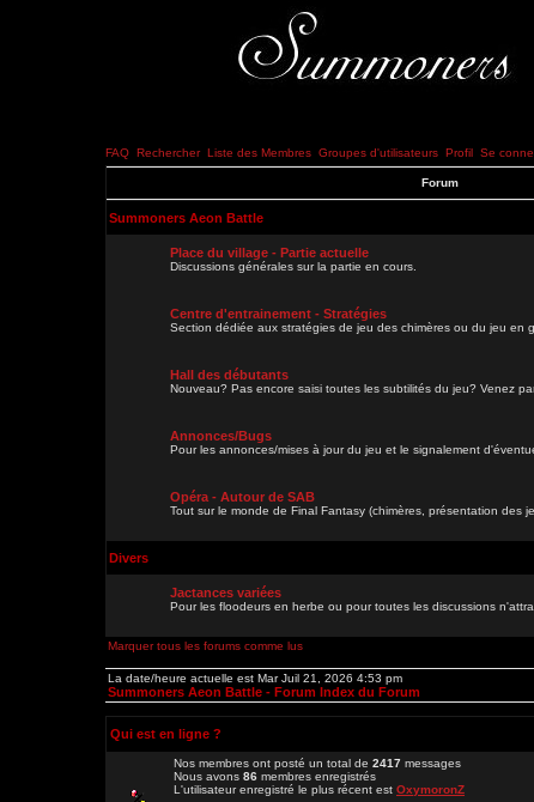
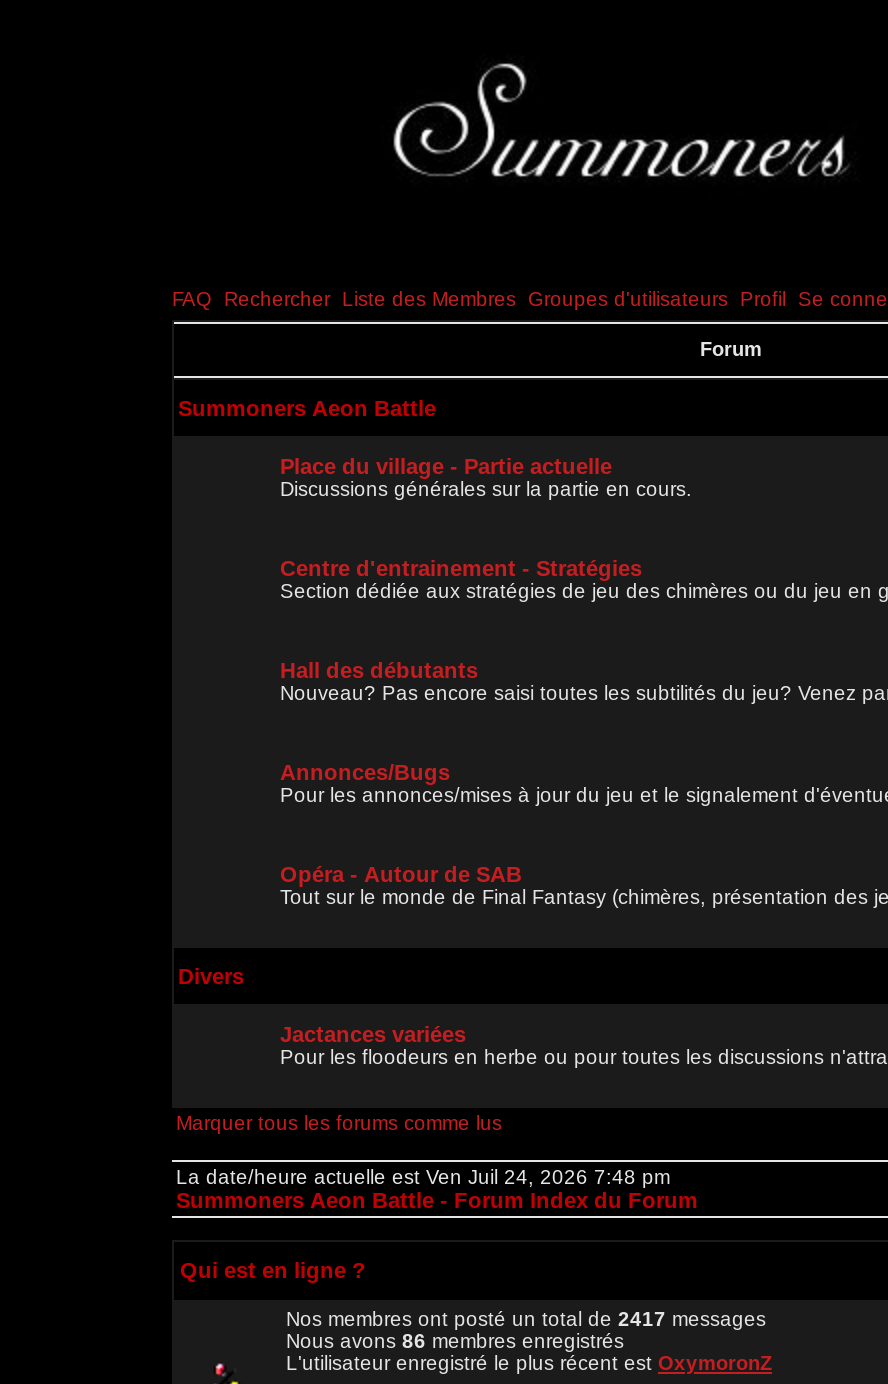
[108,672,402,685] La date/heure actuelle est Mar Juil 21, 2026 4:53 pm -> [176,1166,670,1188] La date/heure actuelle est Ven Juil 24, 2026 7:48 pm

